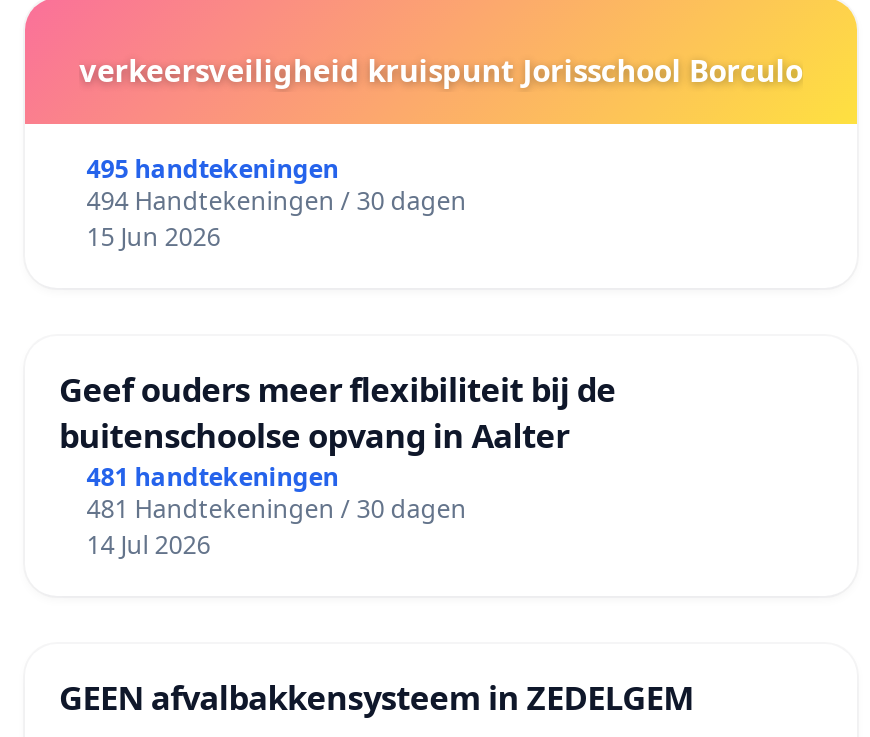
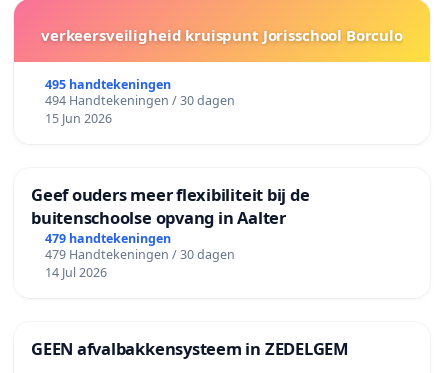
[87,460,339,494] 481 handtekeningen -> [45,230,171,247] 479 handtekeningen
[87,492,467,526] 481 Handtekeningen / 30 dagen -> [45,246,235,263] 479 Handtekeningen / 30 dagen

